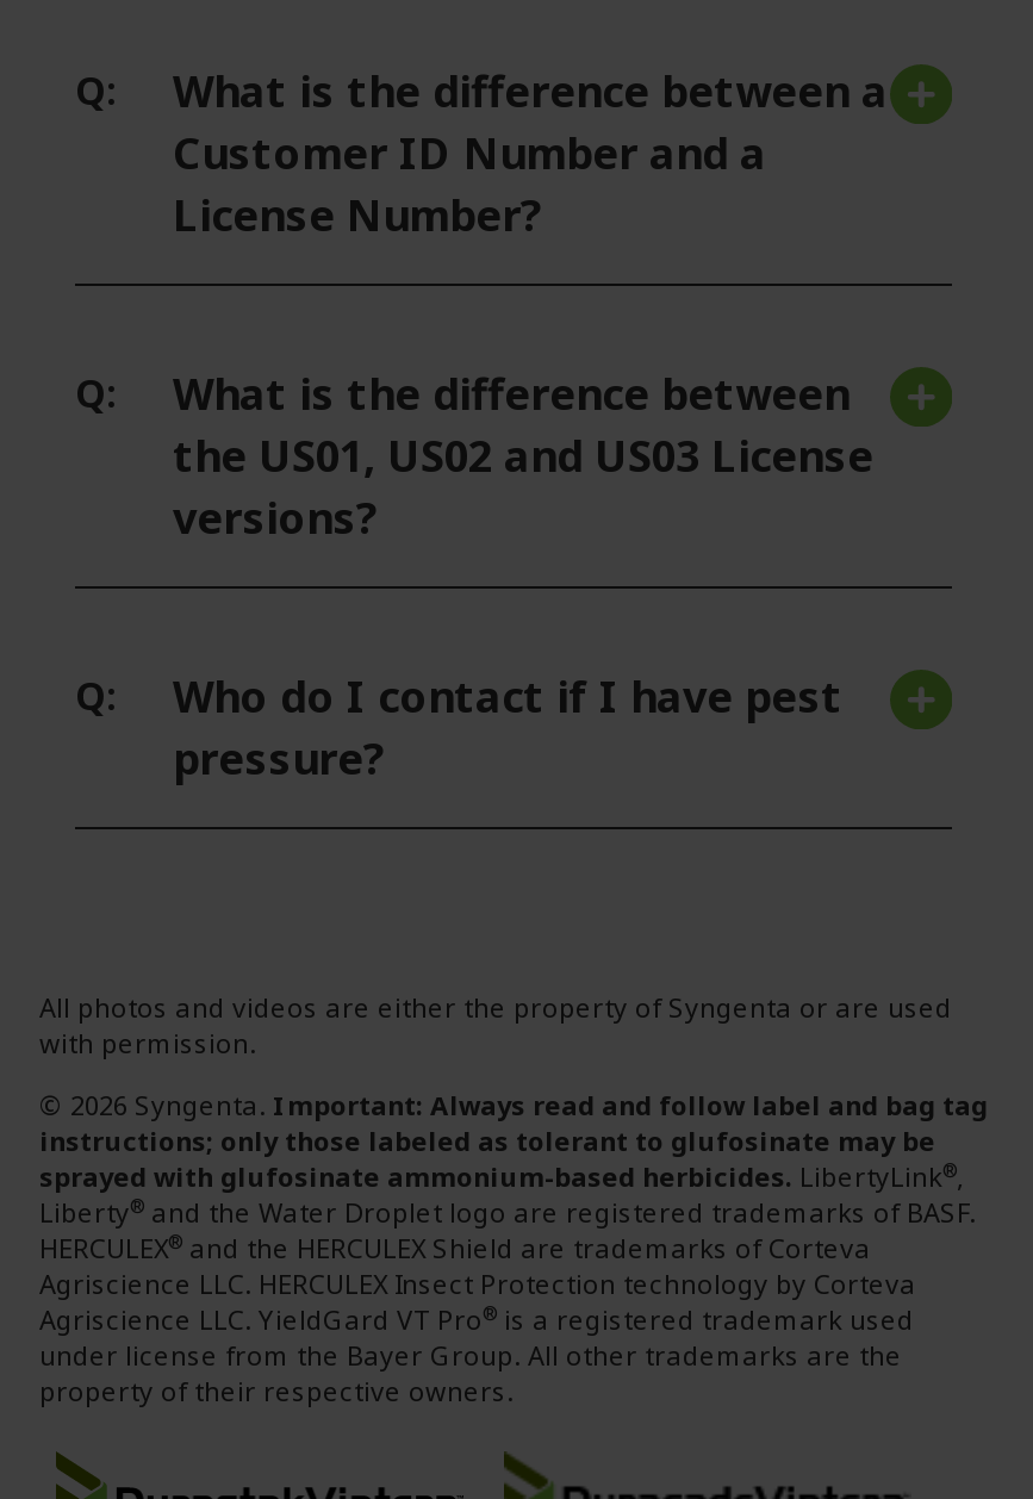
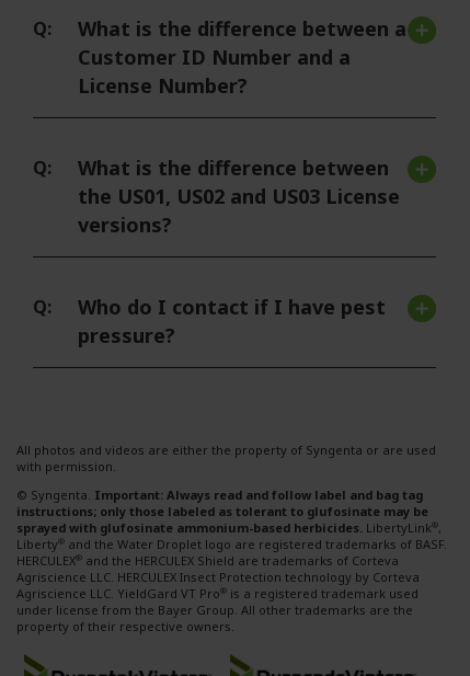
[39,1086,988,1122] © 2026 Syngenta. Important: Always read and follow label and bag tag -> [16,486,423,503] © Syngenta. Important: Always read and follow label and bag tag

